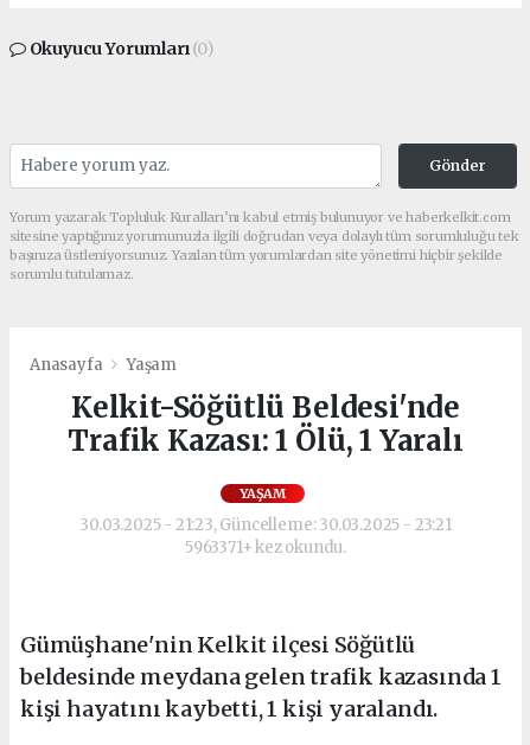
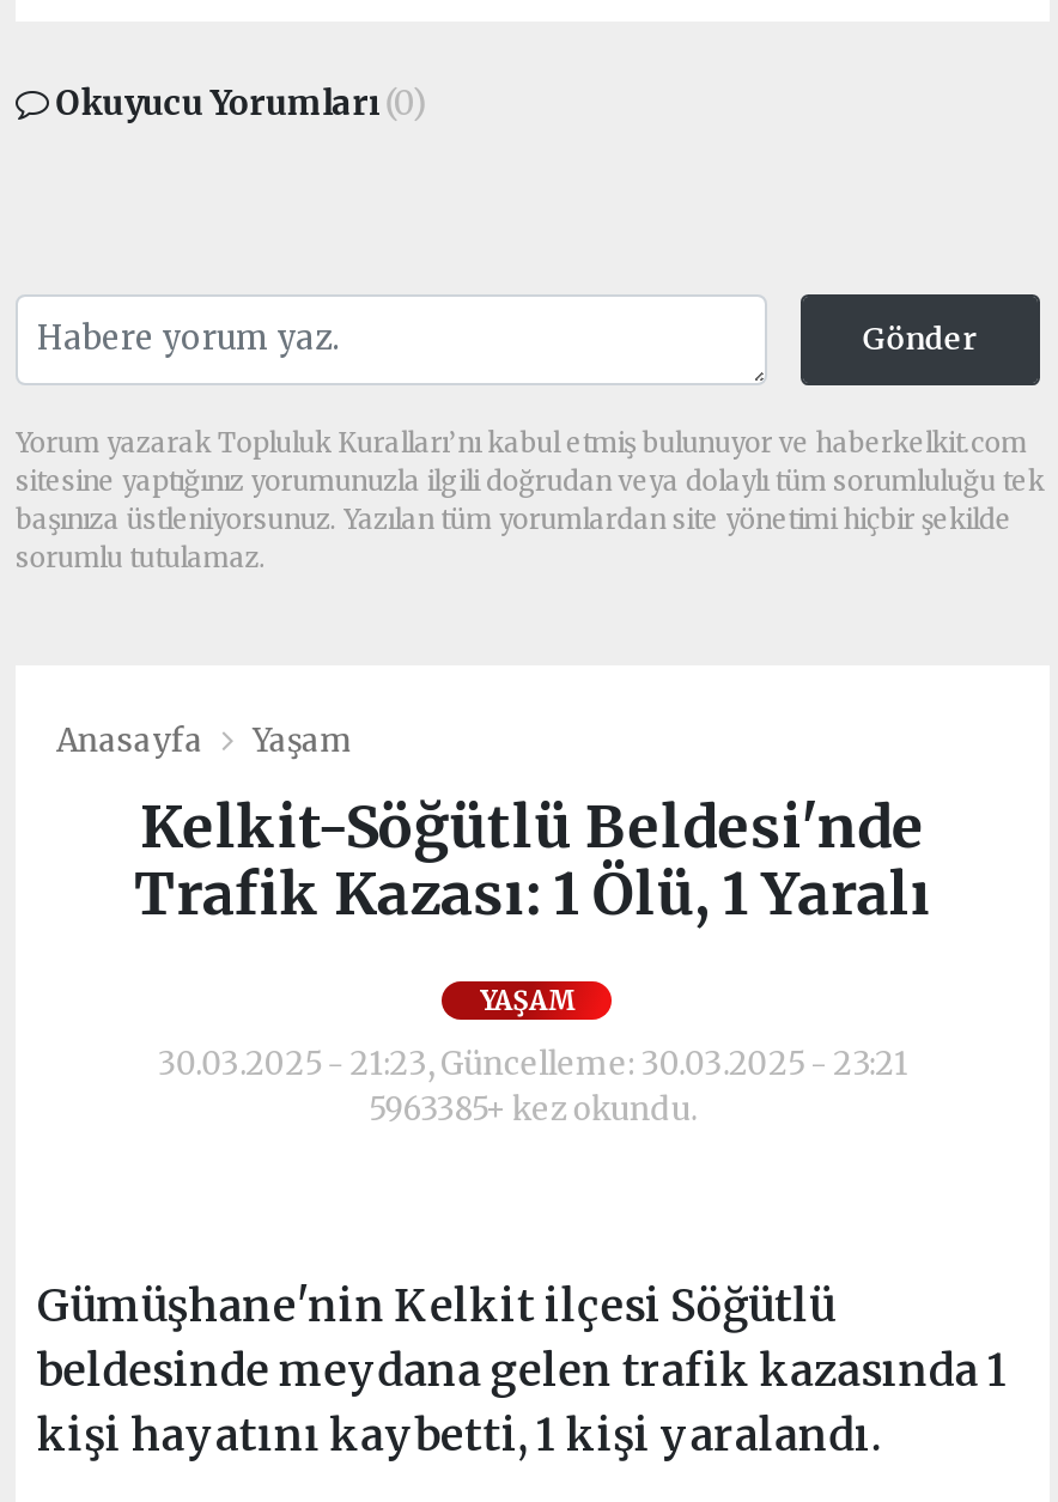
[185,537,346,557] 5963371+ kez okundu. -> [368,1089,697,1129] 5963385+ kez okundu.

